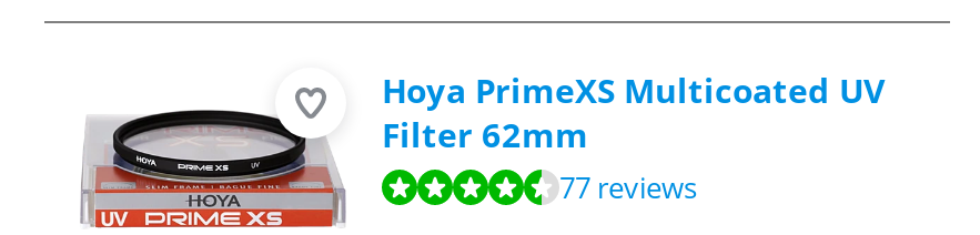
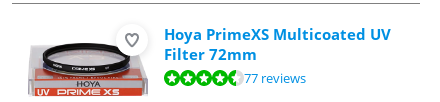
[382,112,588,156] Filter 62mm -> [164,44,257,64] Filter 72mm

